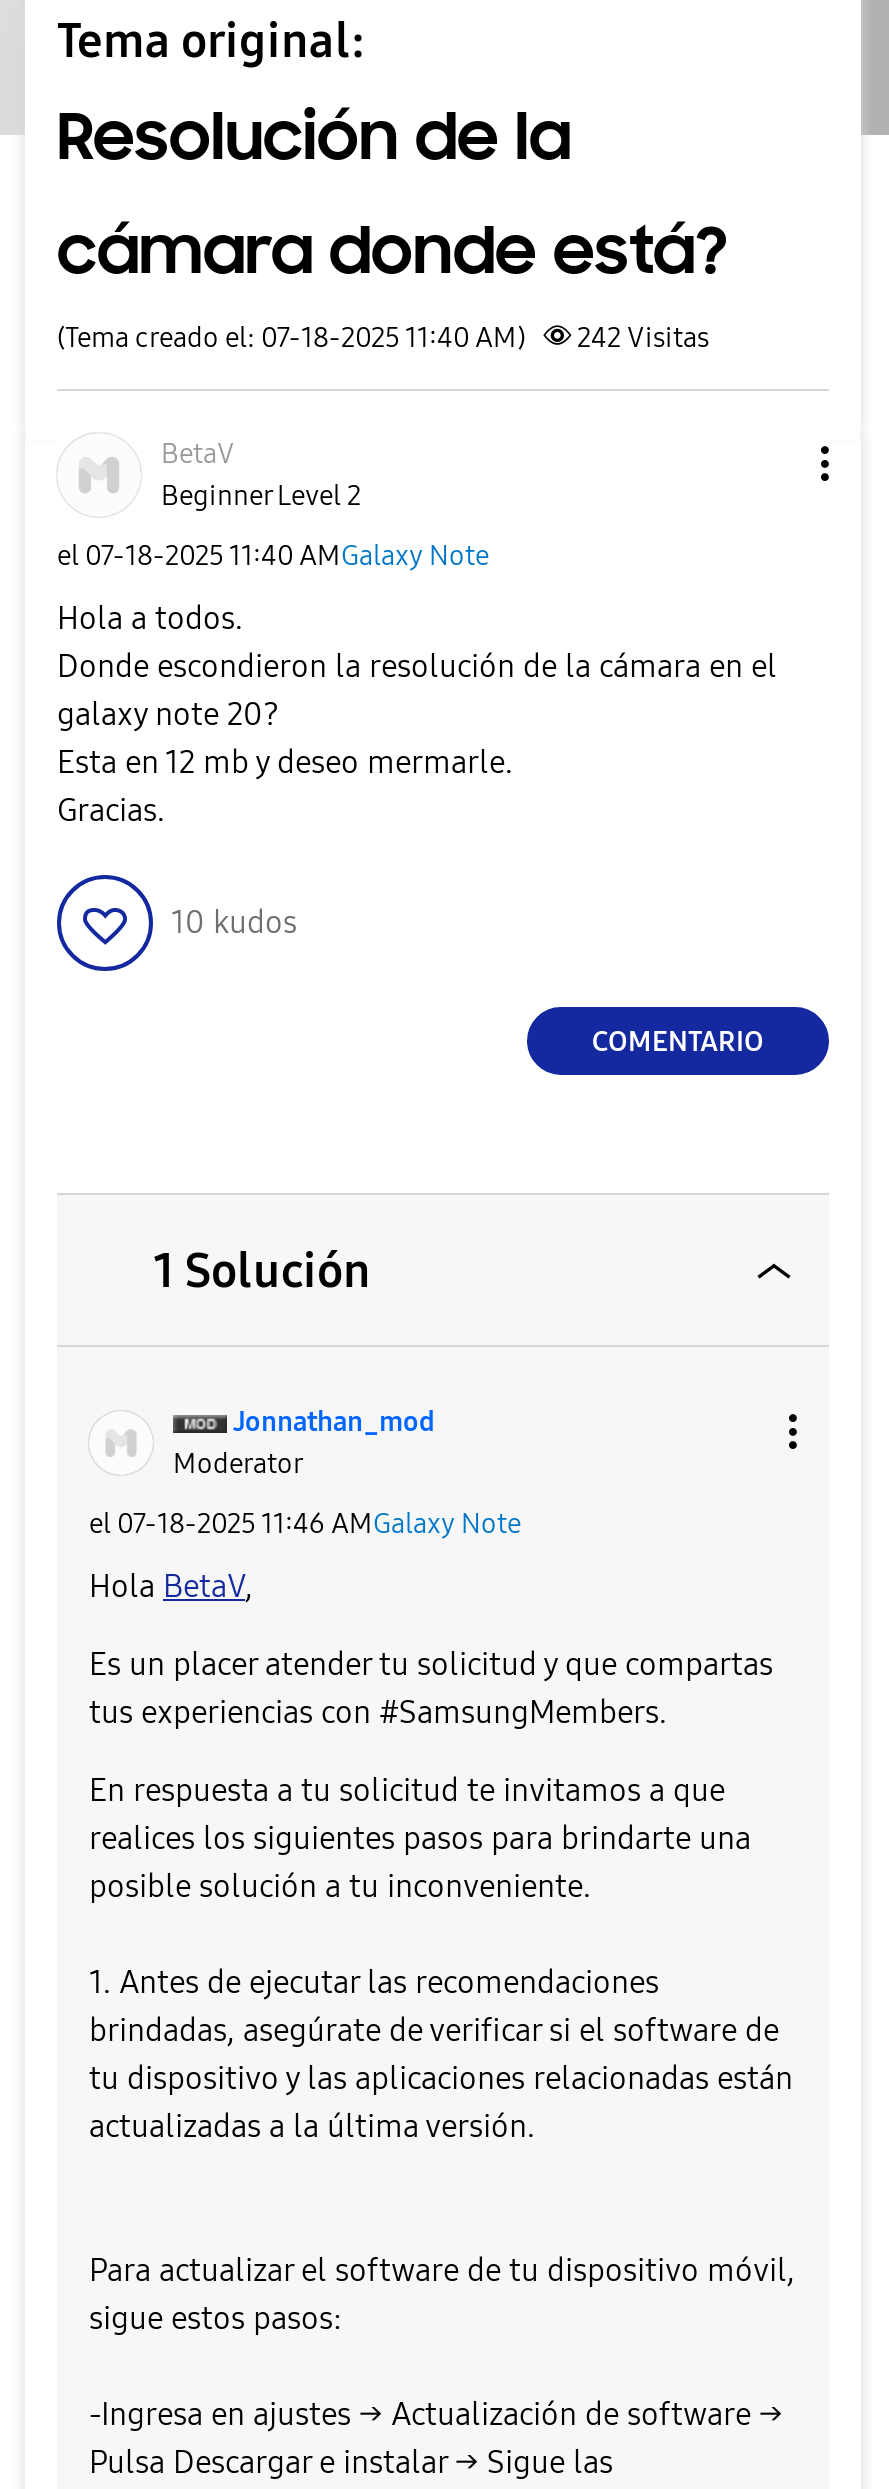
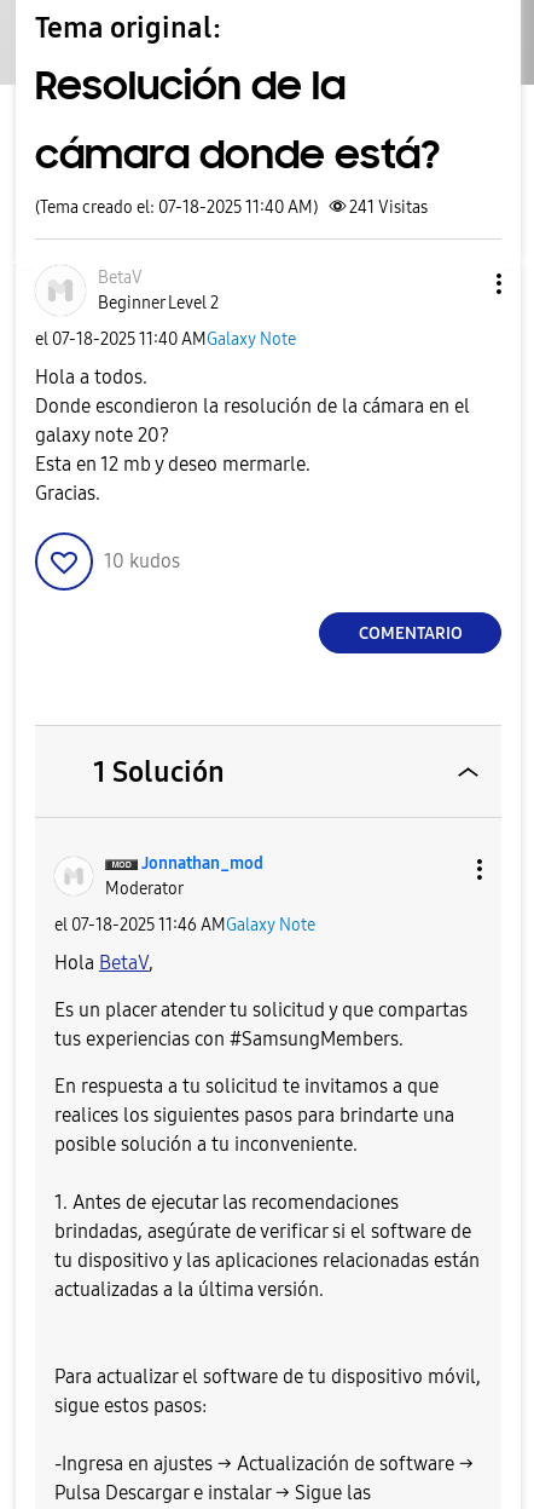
[57,321,709,355] (Tema creado el: 07-18-2025 11:40 AM) 242 Visitas -> [35,197,428,218] (Tema creado el: 07-18-2025 11:40 AM) 241 Visitas

